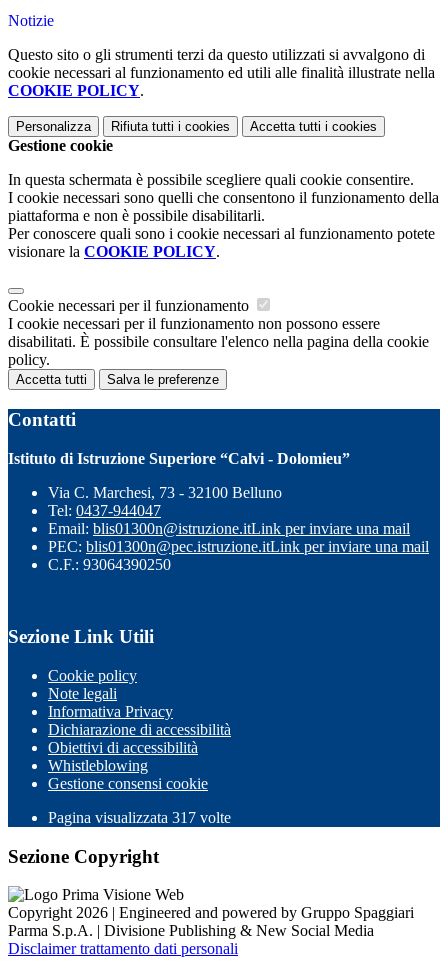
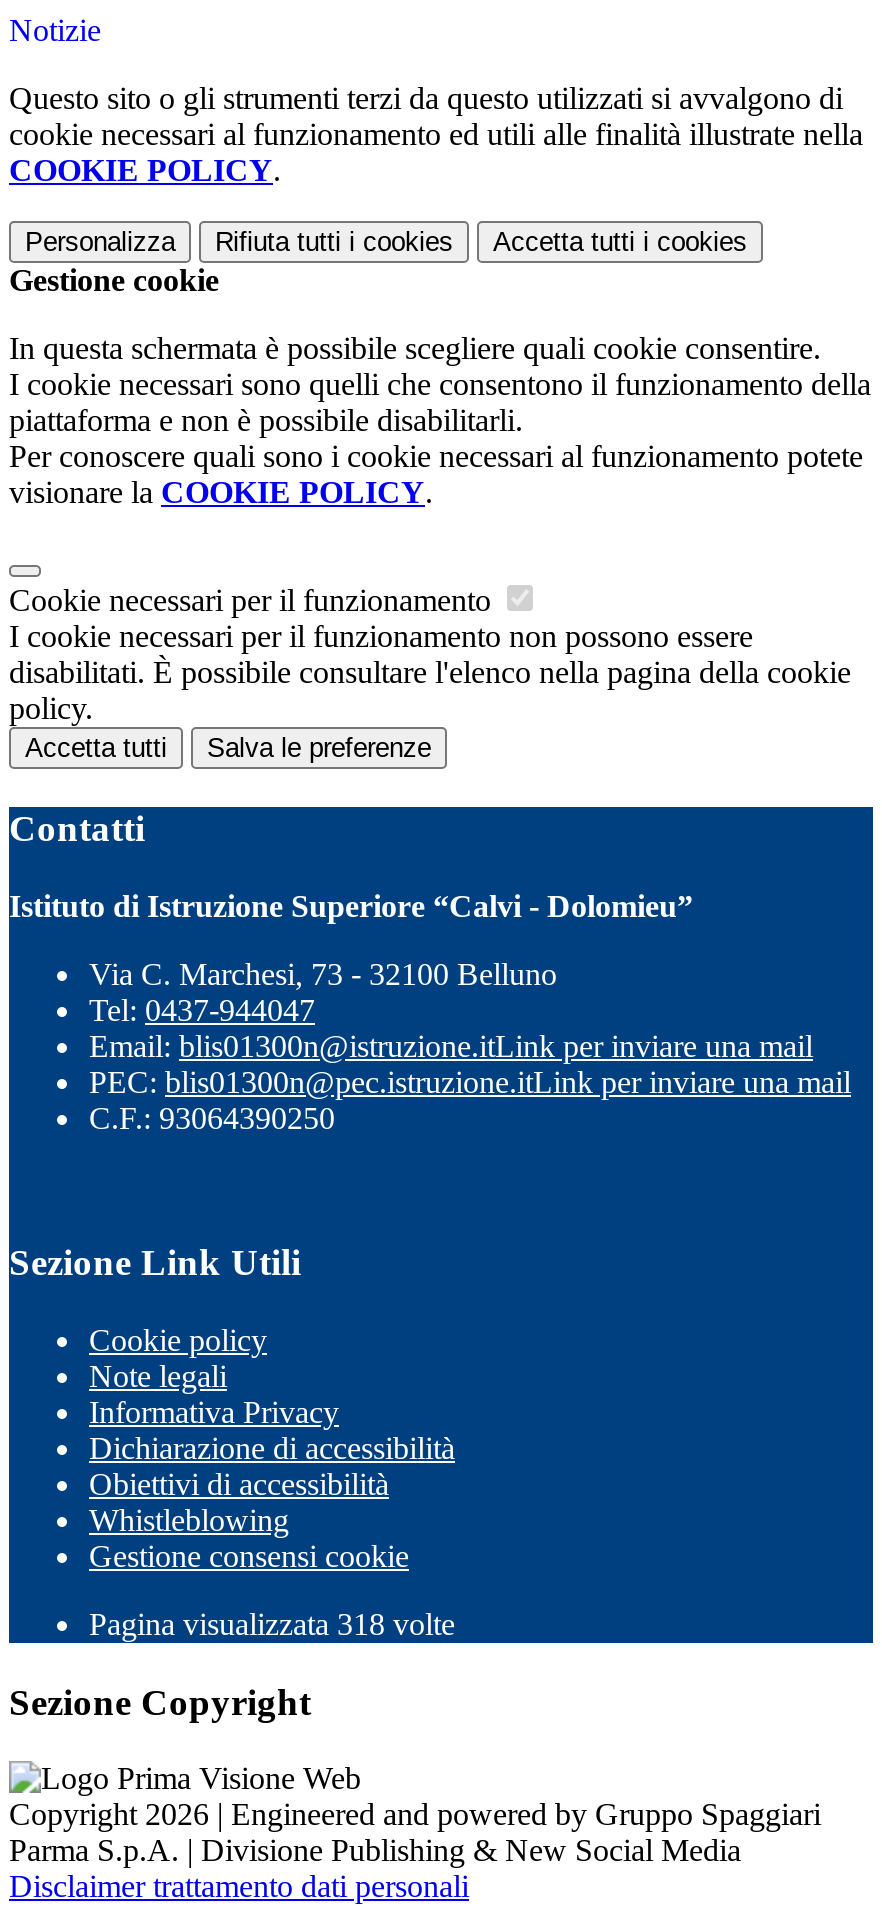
[48,809,231,826] Pagina visualizzata 317 volte -> [89,1607,455,1641] Pagina visualizzata 318 volte

